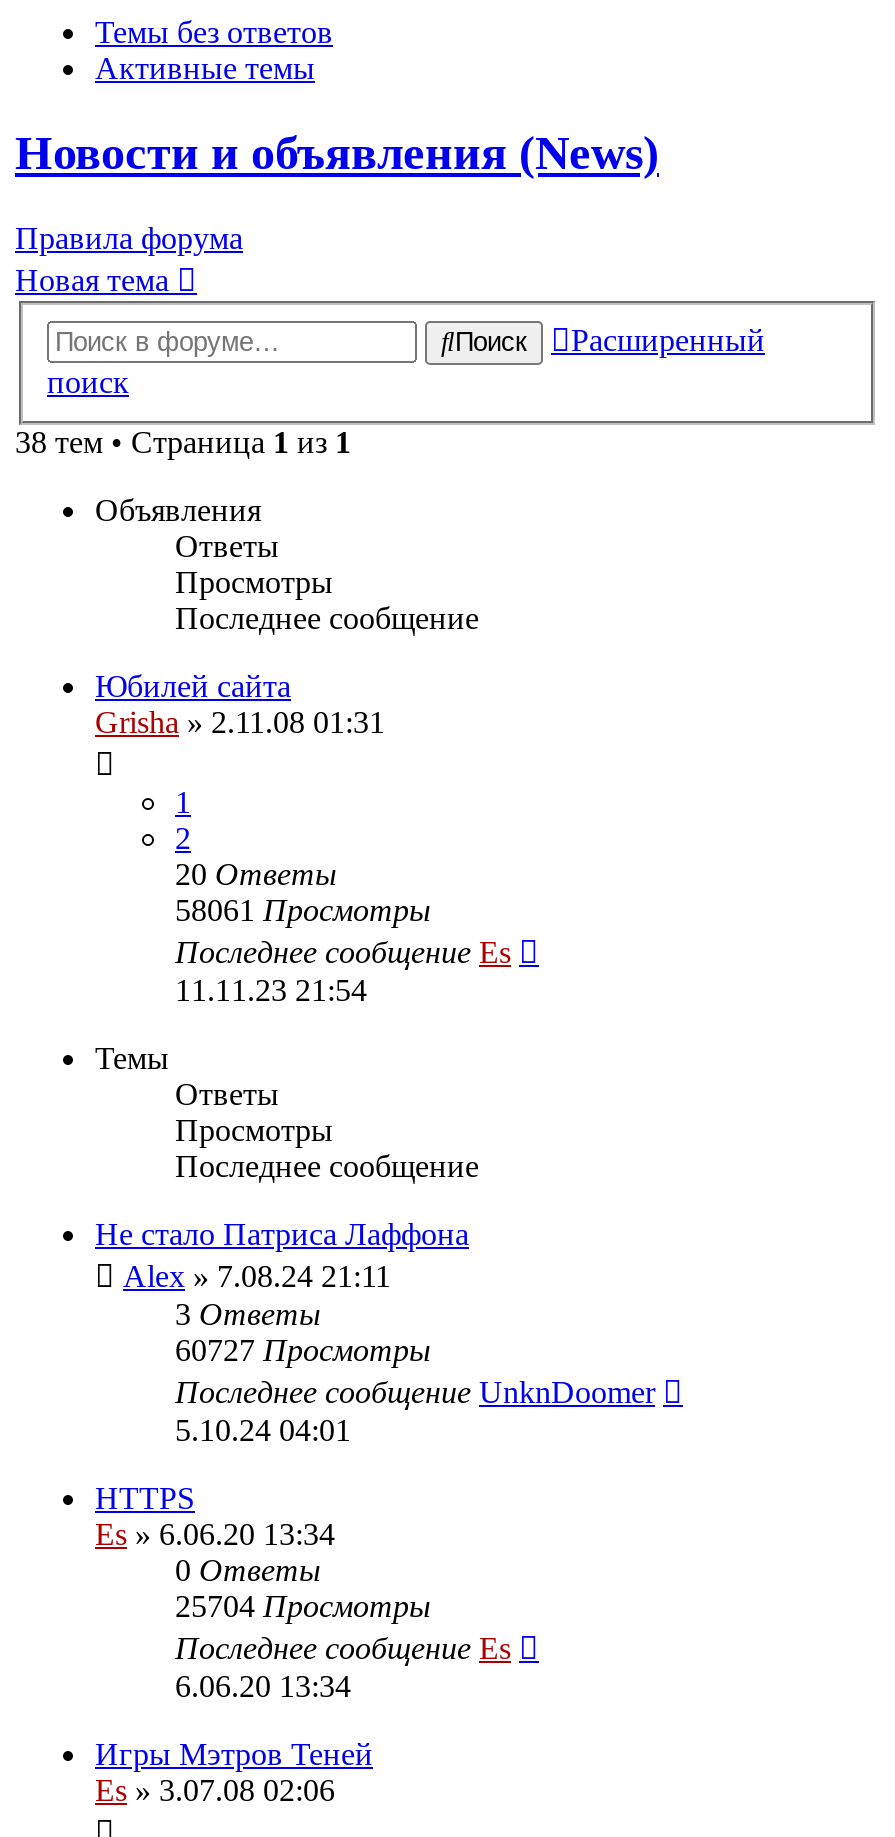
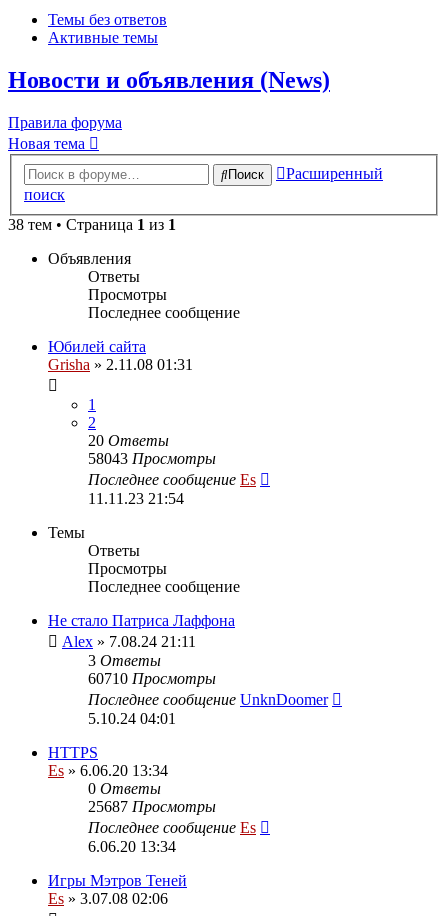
[175,893,431,927] 58061 Просмотры -> [88,450,216,467] 58043 Просмотры
[175,1333,431,1367] 60727 Просмотры -> [88,670,216,687] 60710 Просмотры
[175,1589,431,1623] 25704 Просмотры -> [88,798,216,815] 25687 Просмотры

